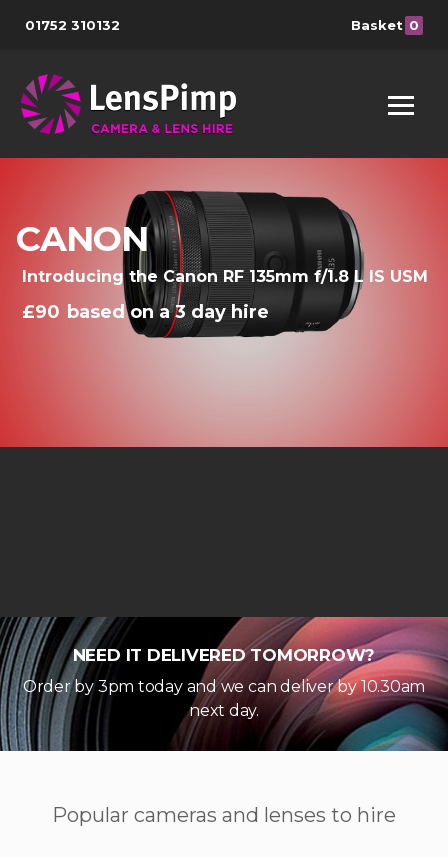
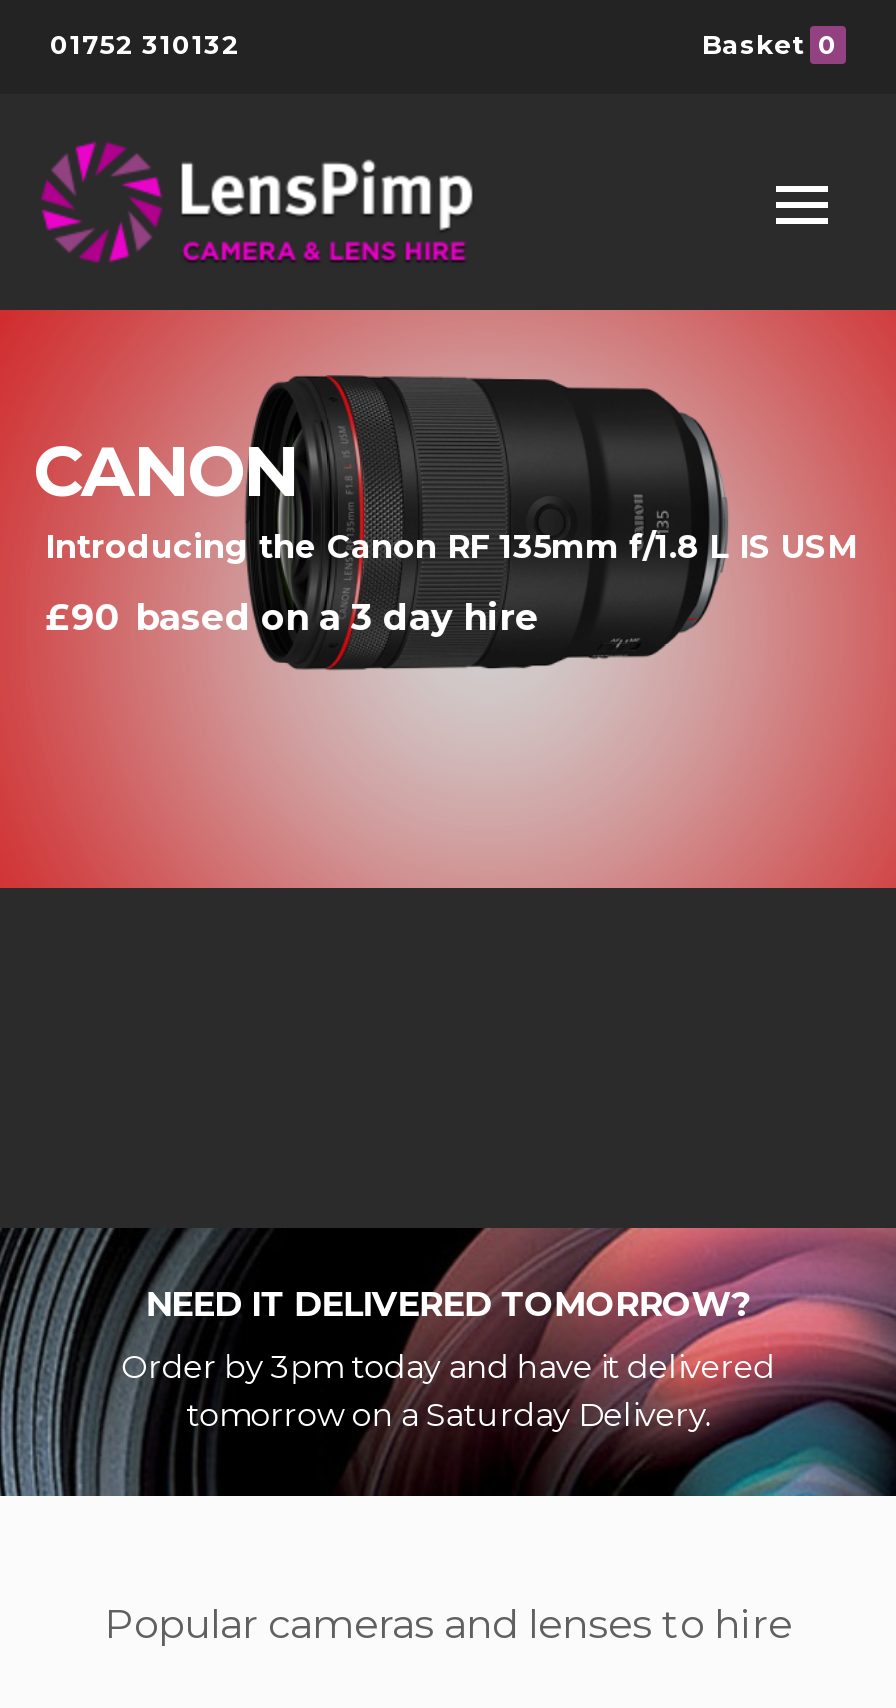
[23,677,425,720] Order by 3pm today and we can deliver by 10.30am | next day. -> [121,1348,775,1434] Order by 3pm today and have it delivered | tomorrow on a Saturday Delivery.

